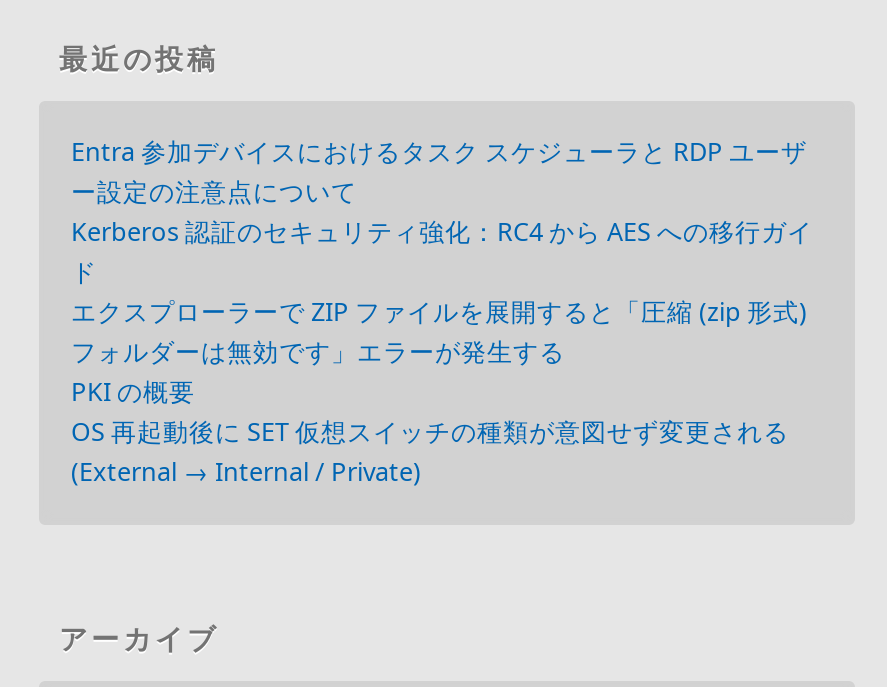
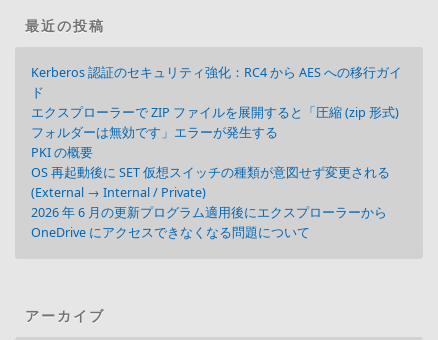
[71,134,807,208] Entra 参加デバイスにおけるタスク スケジューラと RDP ユーザ | ー設定の注意点について -> none
moved [71,214,813,448] -> [31,64,402,181]: Kerberos 認証のセキュリティ強化：RC4 から AES への移行ガイ | ド | エクスプローラーで ZIP ファイルを展開すると「圧縮 (zip 形式) | フォルダーは無効です」エラーが発生する | PKI の概要 | OS 再起動後に SET 仮想スイッチの種類が意図せず変更される
none -> [31,204,387,241] 2026 年 6 月の更新プログラム適用後にエクスプローラーから | OneDrive にアクセスできなくなる問題について

